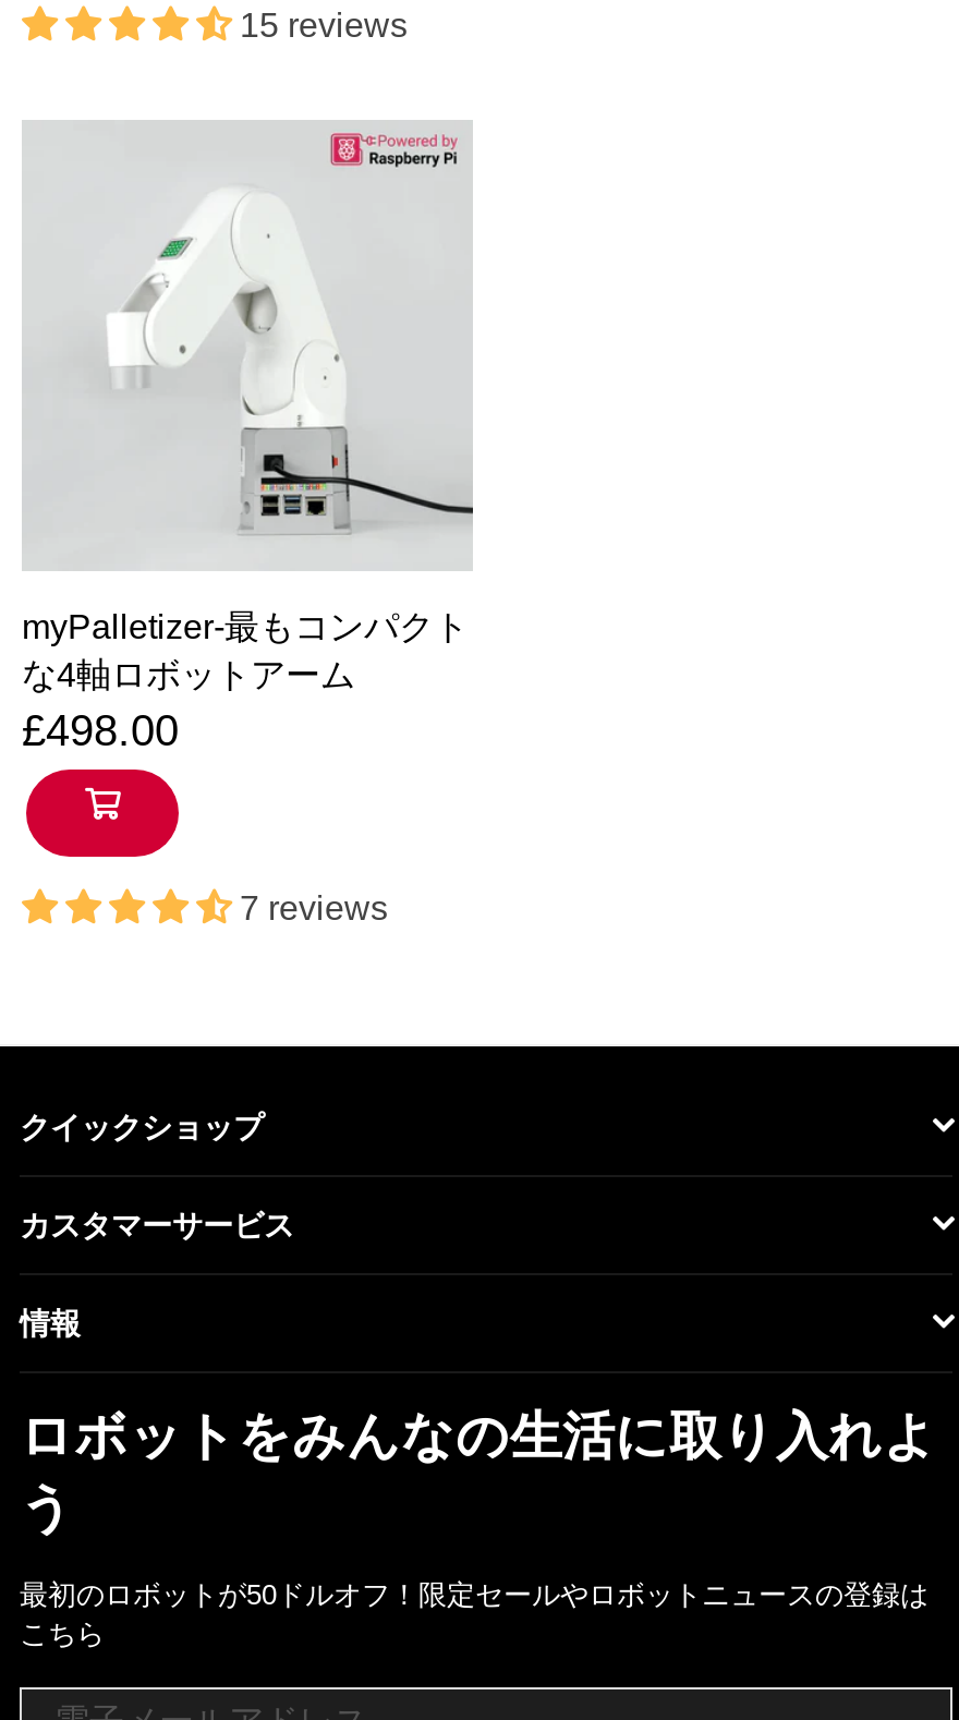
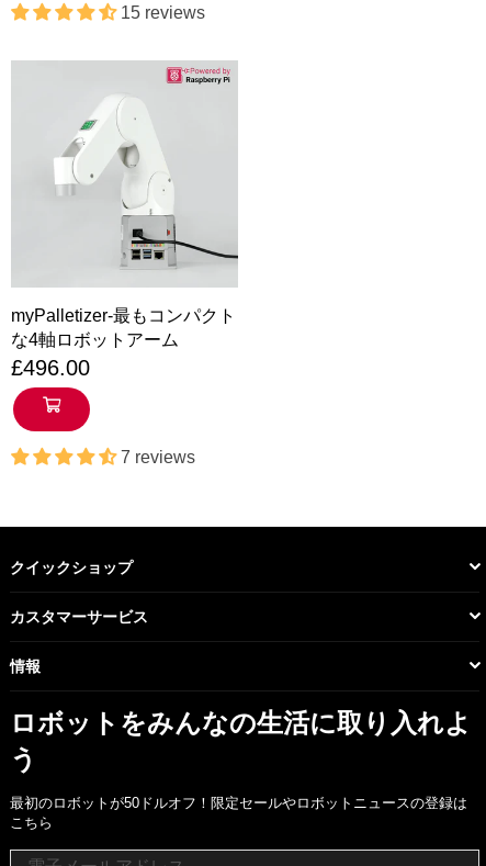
[22,706,179,754] £498.00 -> [11,356,90,380] £496.00

